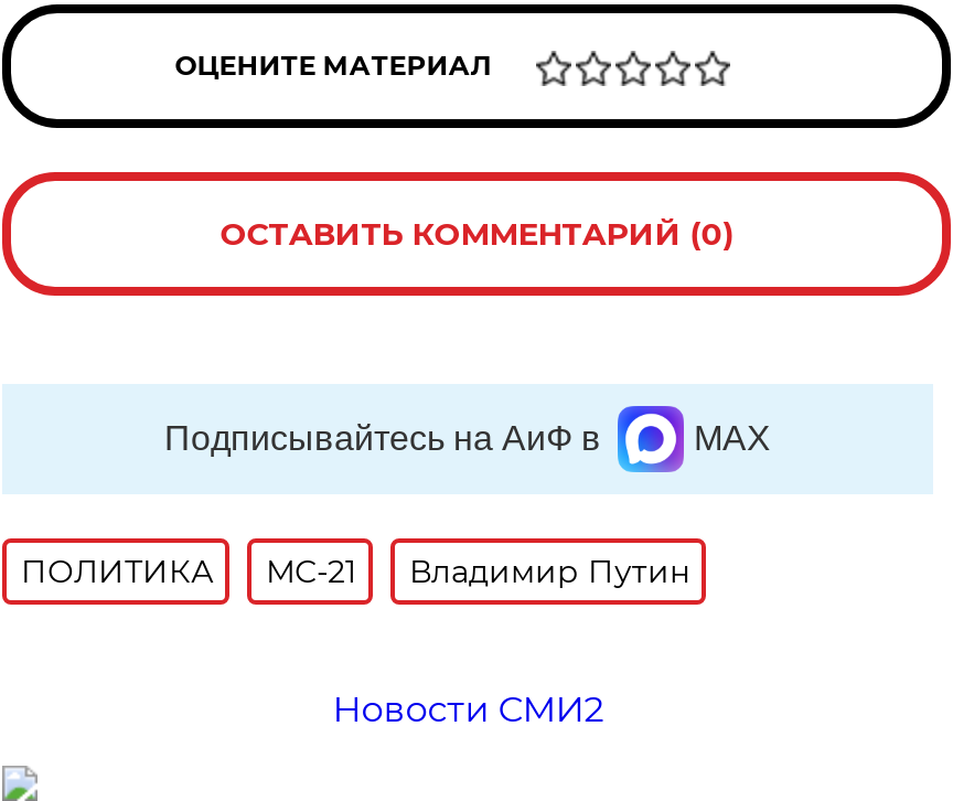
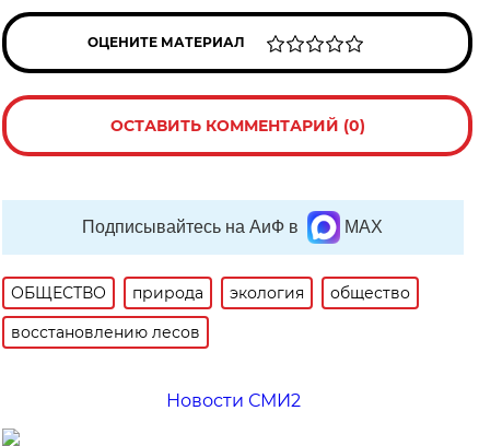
[21,551,689,591] ПОЛИТИКА | МС-21 | Владимир Путин -> [11,283,411,342] ОБЩЕСТВО | природа | экология | общество | восстановлению лесов

